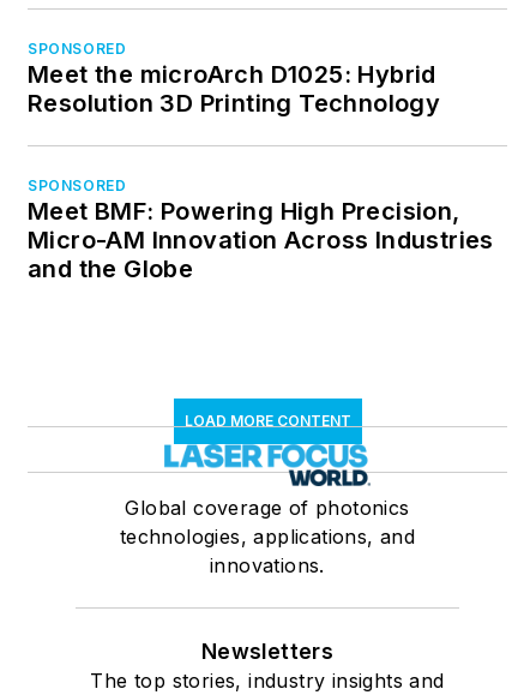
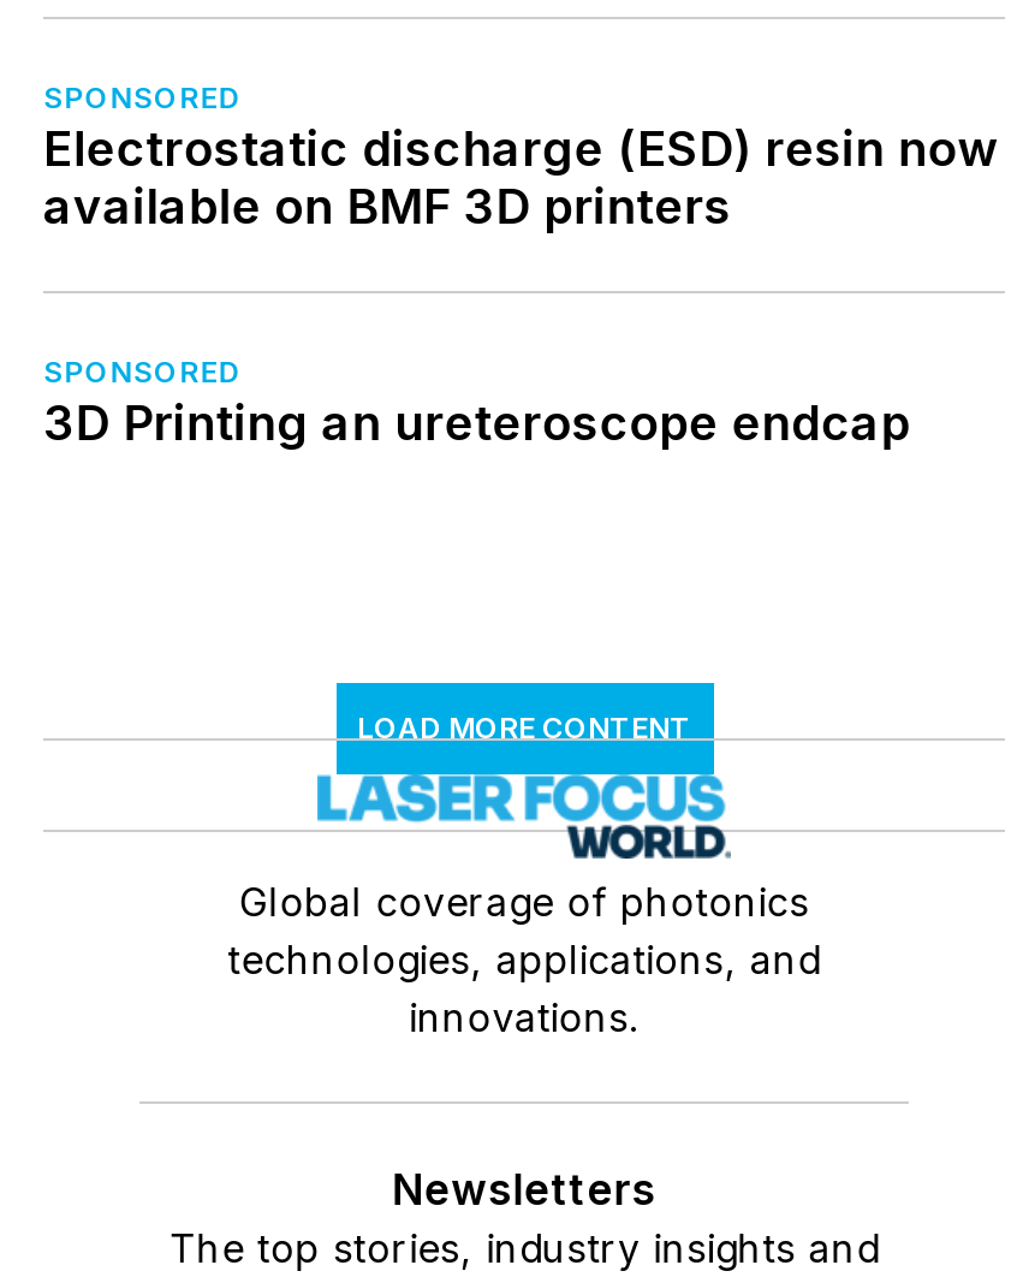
[28,60,440,118] Meet the microArch D1025: Hybrid | Resolution 3D Printing Technology -> [43,121,999,237] Electrostatic discharge (ESD) resin now | available on BMF 3D printers
[28,197,495,284] Meet BMF: Powering High Precision, | Micro-AM Innovation Across Industries | and the Globe -> [43,395,910,453] 3D Printing an ureteroscope endcap

